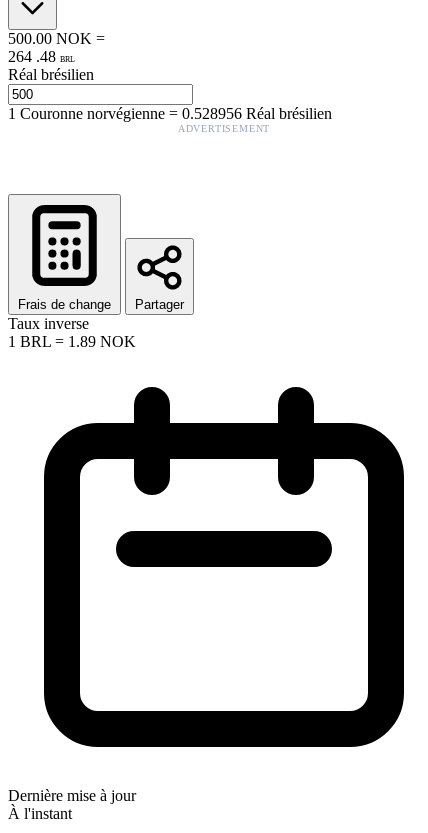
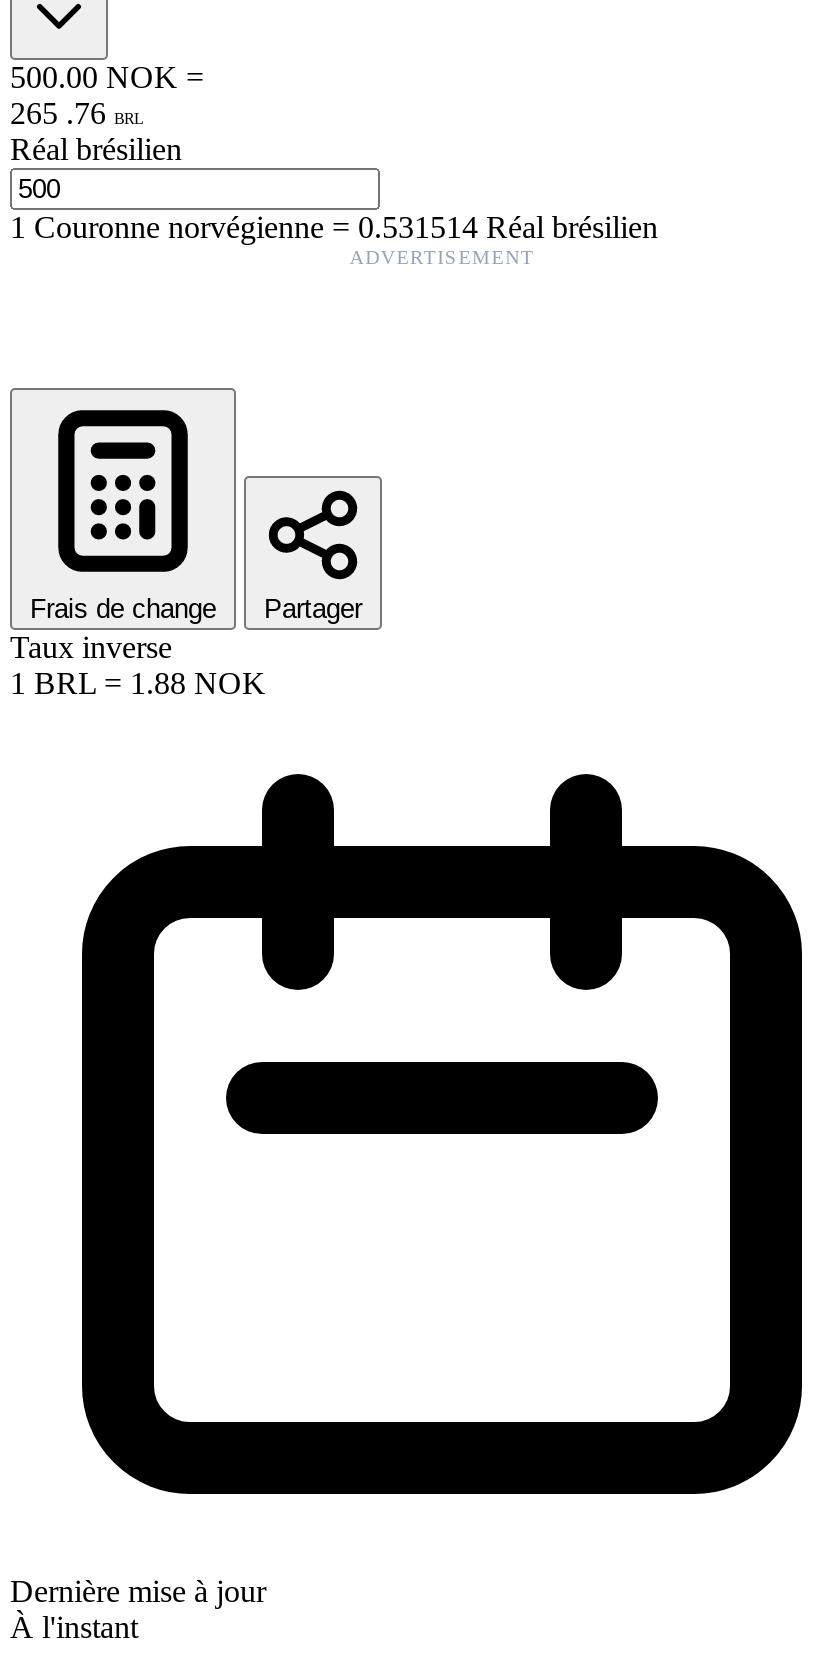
[8,48,75,65] 264 . 48 BRL -> [10,96,144,130] 265 . 76 BRL
[8,105,332,122] 1Couronne norvégienne=0.528956 Réal brésilien -> [10,210,658,244] 1Couronne norvégienne=0.531514 Réal brésilien
[8,333,136,350] 1 BRL = 1.89 NOK -> [10,666,266,700] 1 BRL = 1.88 NOK

